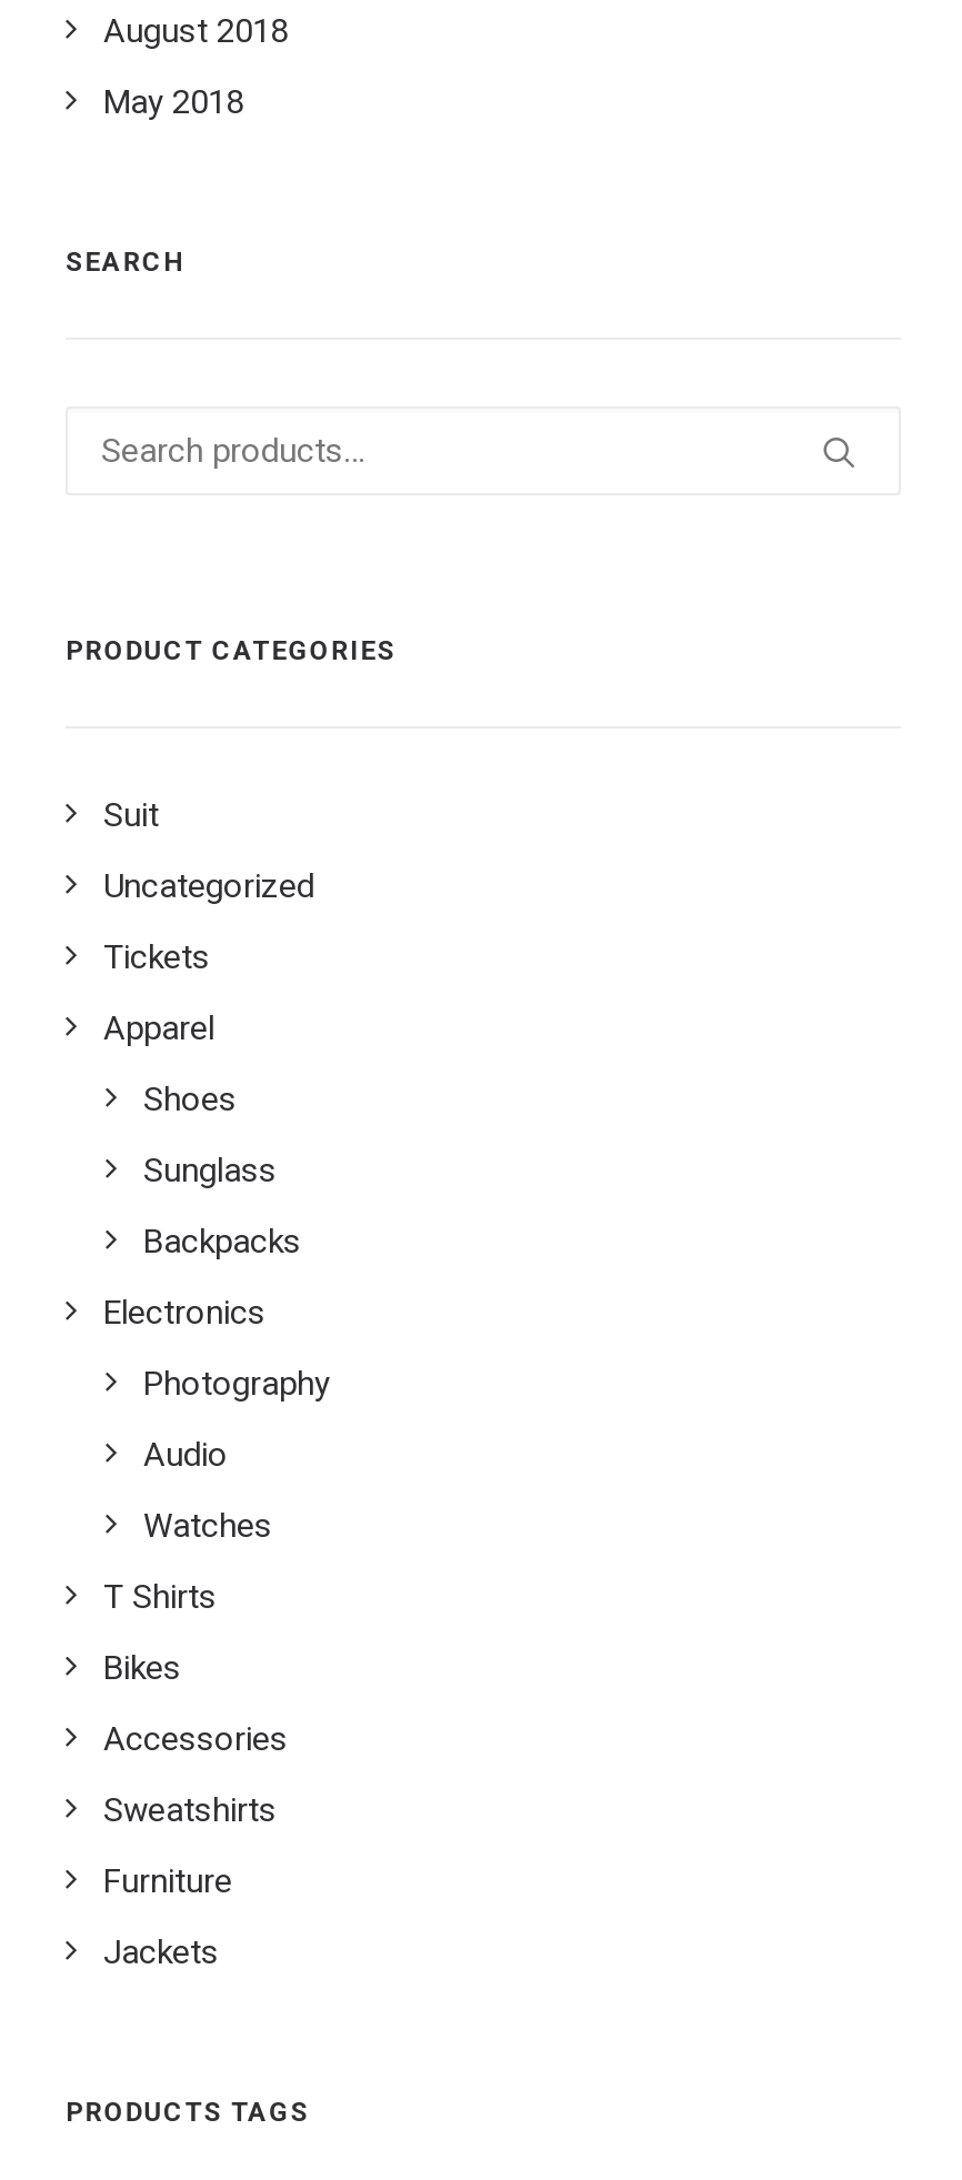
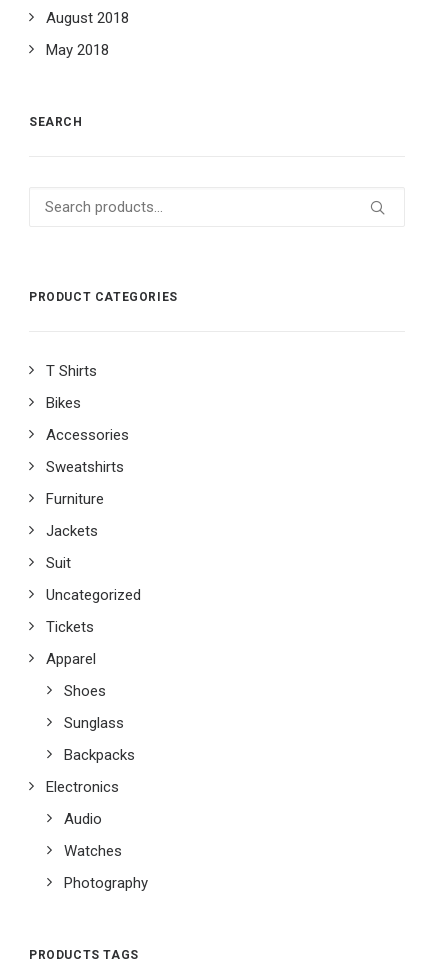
moved [103,795,314,1333] -> [46,554,141,796]: Suit | Uncategorized | Tickets | Apparel | Shoes | Sunglass | Backpacks | Electronics
moved [143,1364,330,1404] -> [64,874,148,892]: Photography
moved [143,1435,272,1546] -> [64,810,122,860]: Audio | Watches
moved [103,1577,288,1972] -> [46,362,129,540]: T Shirts | Bikes | Accessories | Sweatshirts | Furniture | Jackets

